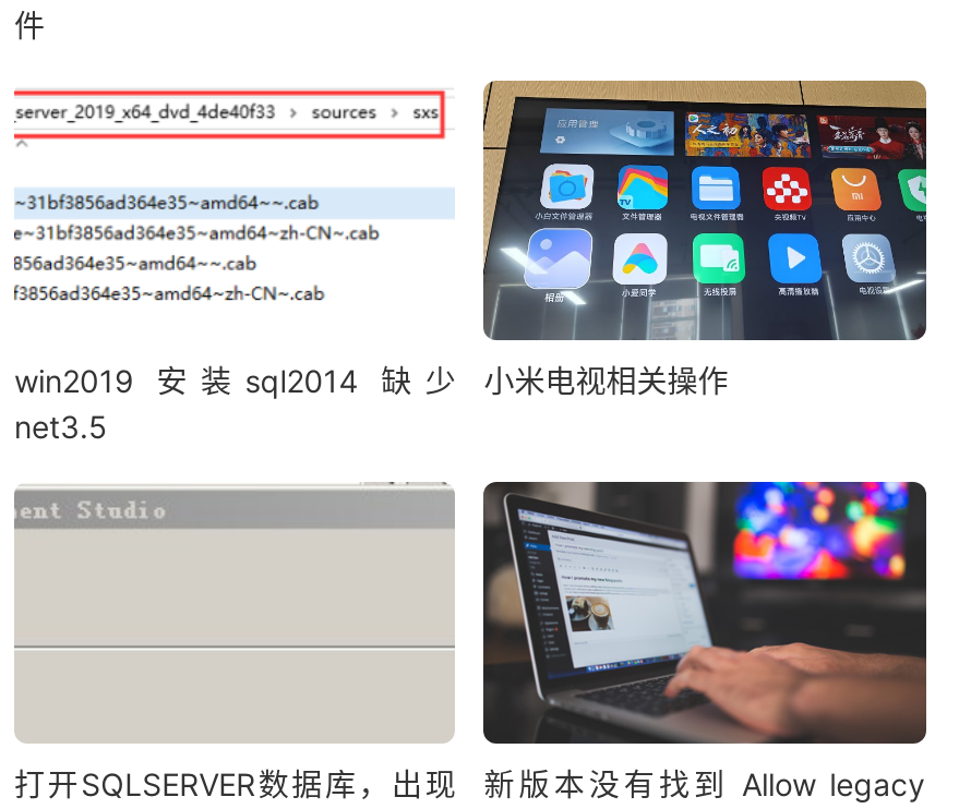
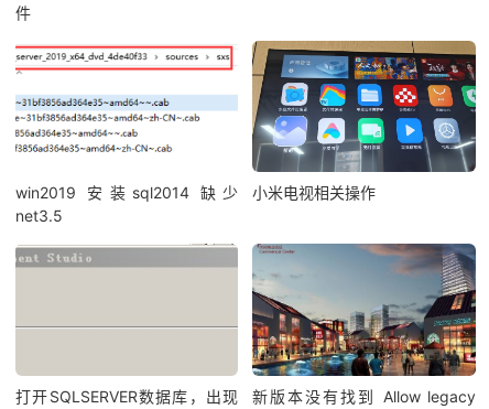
[481,480,928,746] [image] -> [251,243,477,377] [image]

